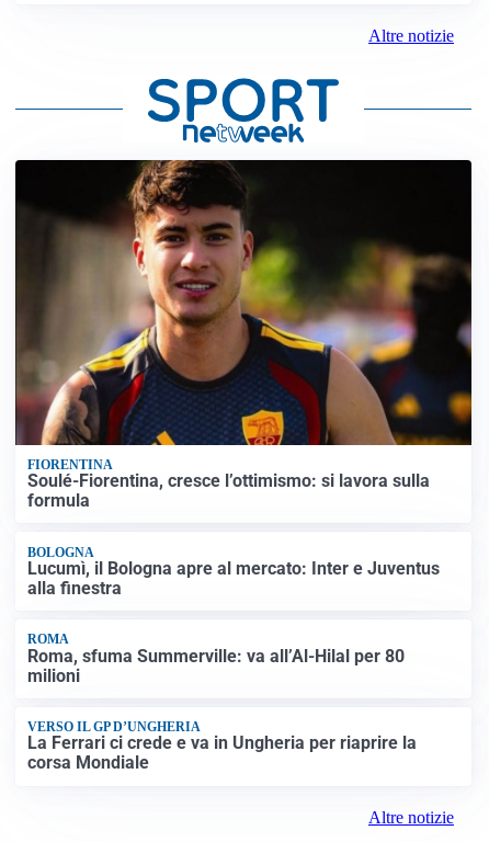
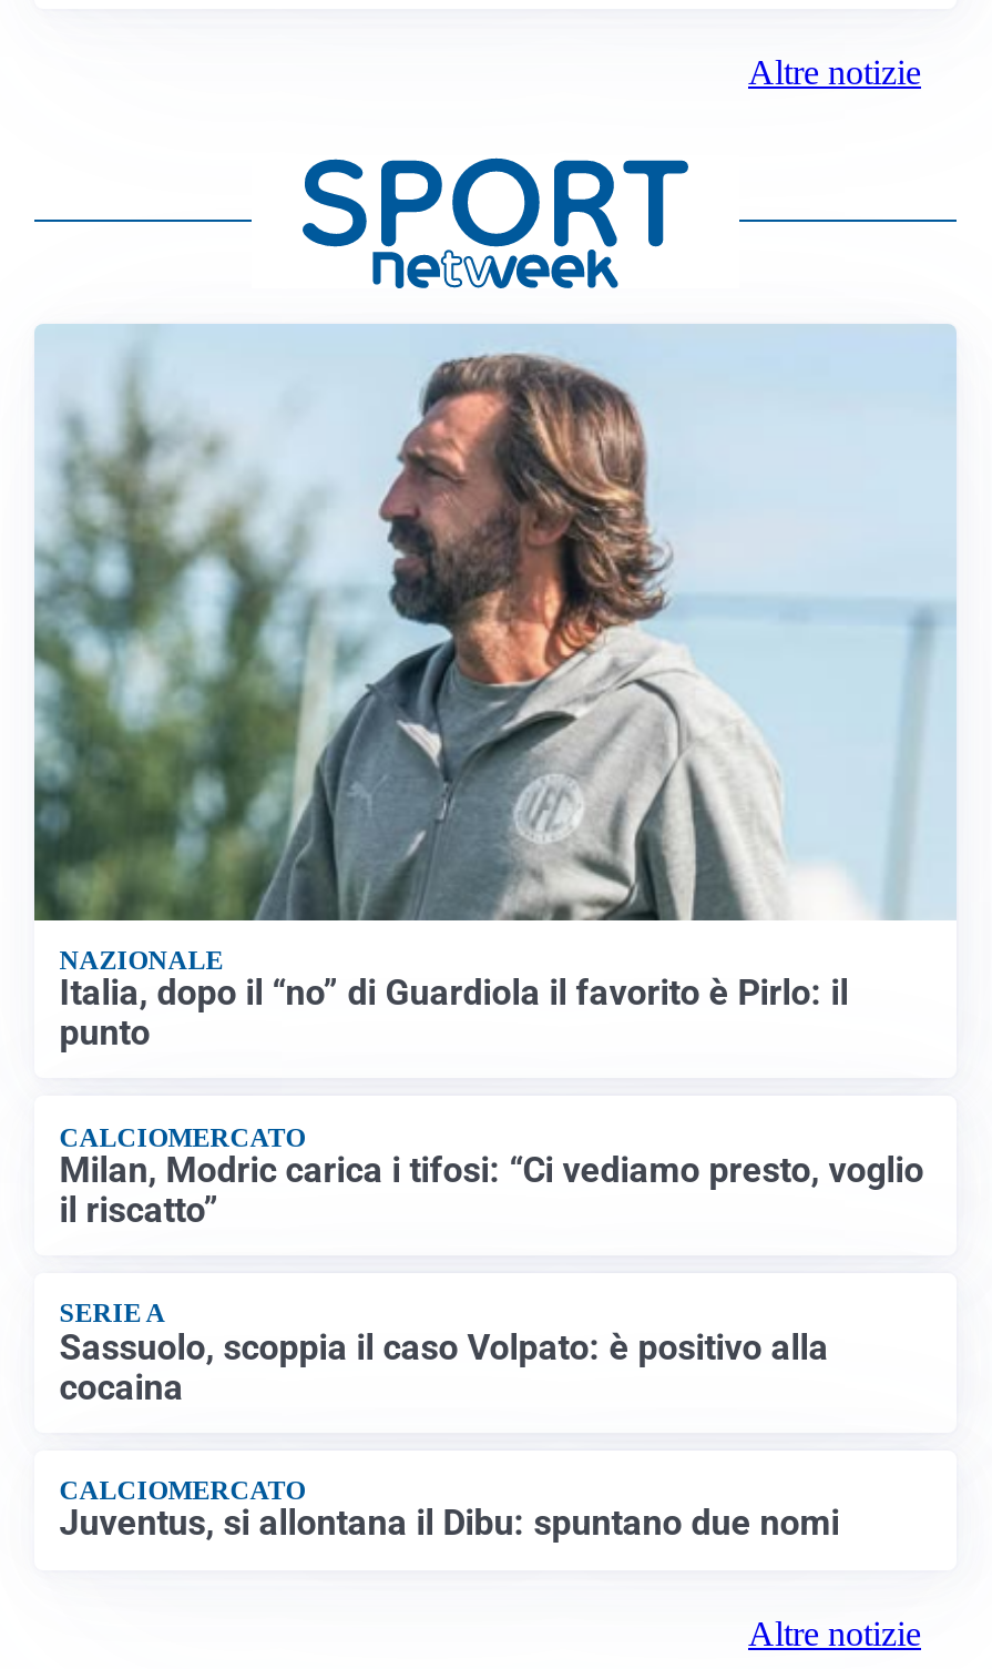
[14,159,473,511] [image] | FIORENTINA | Soulé-Fiorentina, cresce l’ottimismo: si lavora sulla | formula -> [32,324,957,1054] [image] | NAZIONALE | Italia, dopo il “no” di Guardiola il favorito è Pirlo: il | punto
[28,544,440,598] BOLOGNA | Lucumì, il Bologna apre al mercato: Inter e Juventus | alla finestra -> [59,1121,924,1231] CALCIOMERCATO | Milan, Modric carica i tifosi: “Ci vediamo presto, voglio | il riscatto”
[28,632,405,686] ROMA | Roma, sfuma Summerville: va all’Al-Hilal per 80 | milioni -> [59,1298,828,1408] SERIE A | Sassuolo, scoppia il caso Volpato: è positivo alla | cocaina
[28,719,417,773] VERSO IL GP D’UNGHERIA | La Ferrari ci crede e va in Ungheria per riaprire la | corsa Mondiale -> [59,1475,839,1544] CALCIOMERCATO | Juventus, si allontana il Dibu: spuntano due nomi

